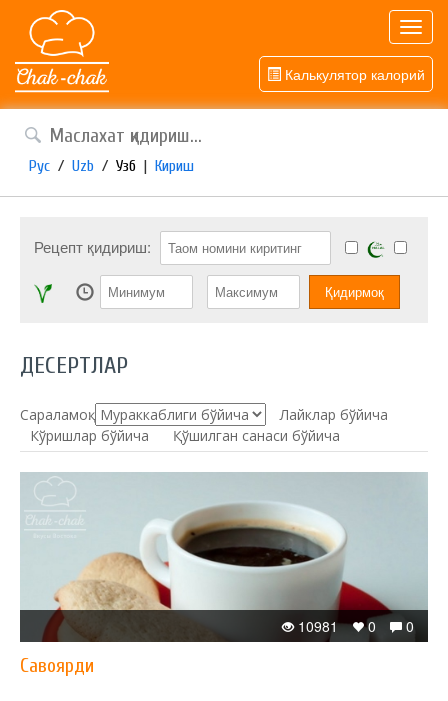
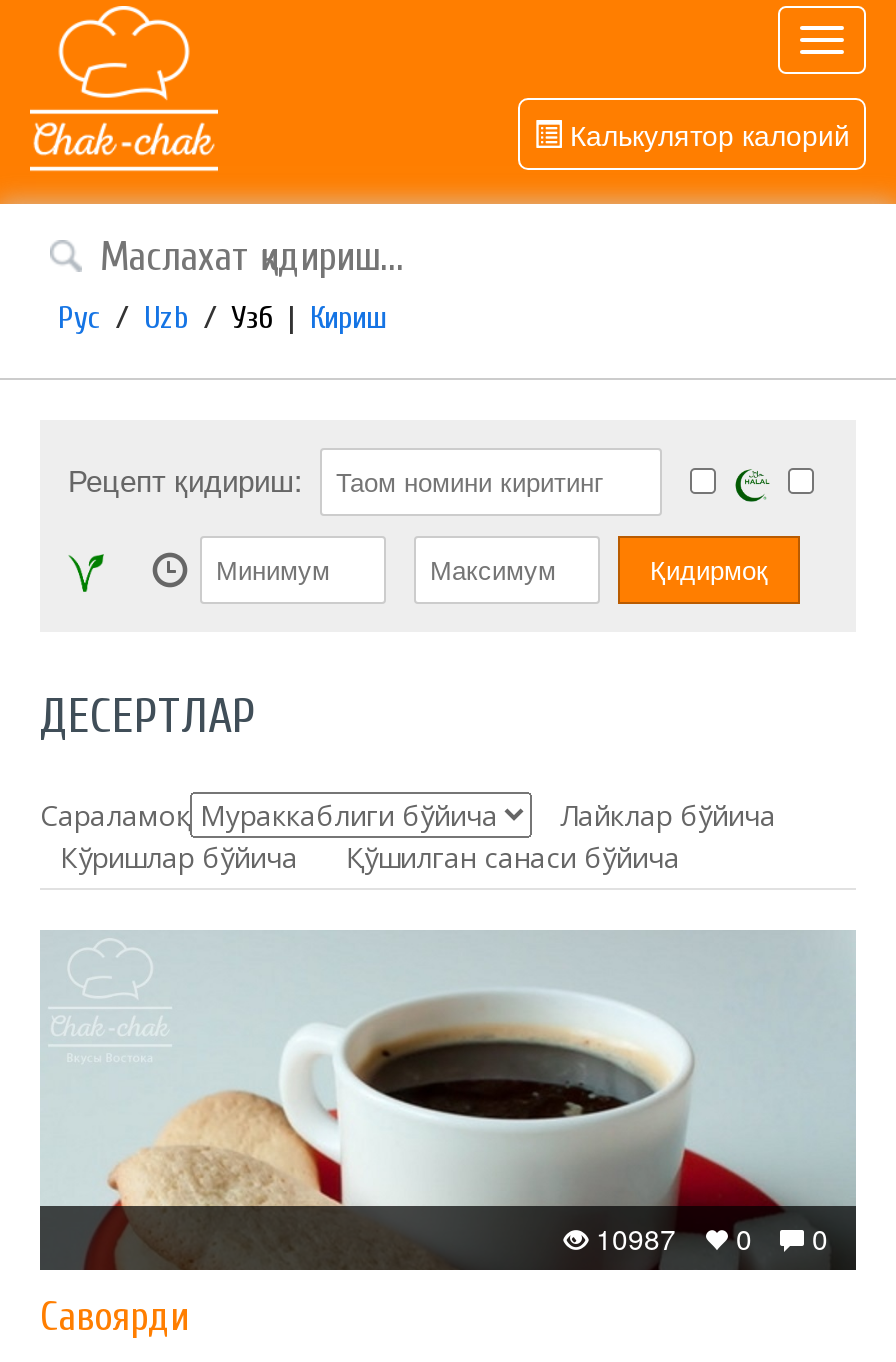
[298,616,414,636] 10981 0 0 -> [596,1218,828,1258] 10987 0 0

